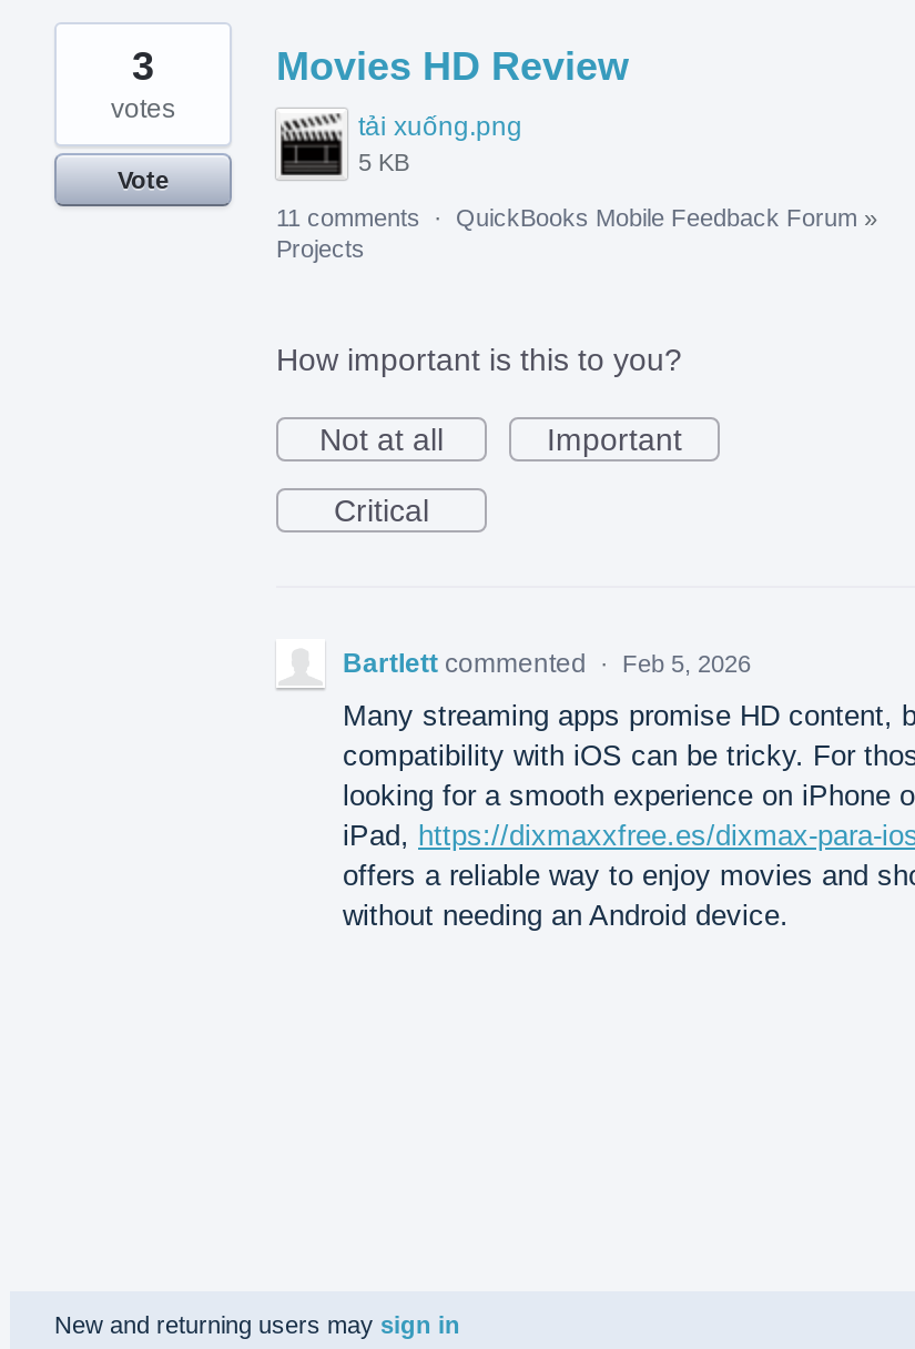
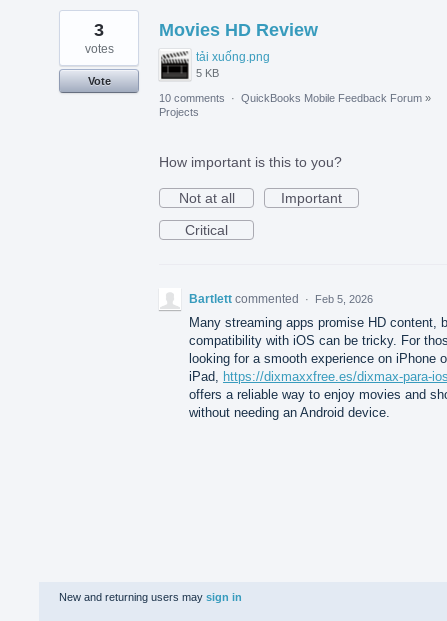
[276,203,877,230] 11 comments · QuickBooks Mobile Feedback Forum » -> [159,92,431,104] 10 comments · QuickBooks Mobile Feedback Forum »

